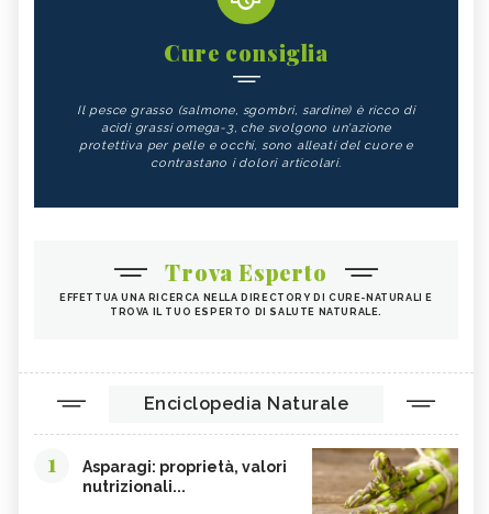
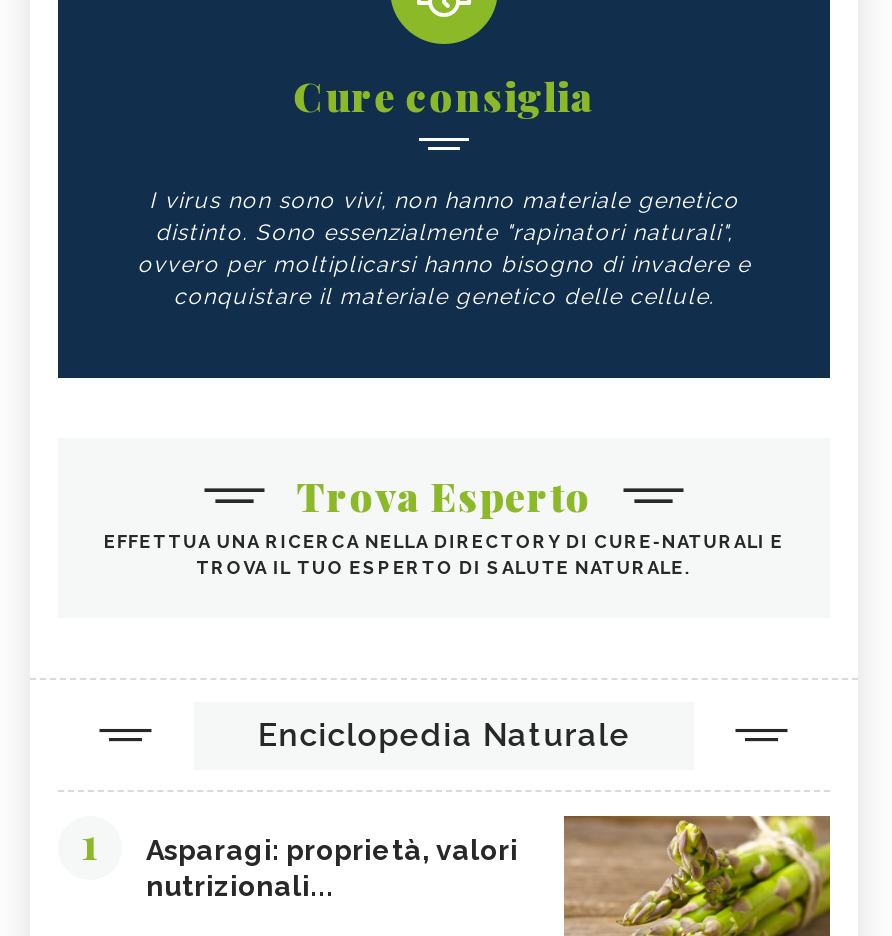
[77,103,415,170] Il pesce grasso (salmone, sgombri, sardine) è ricco di | acidi grassi omega-3, che svolgono un'azione | protettiva per pelle e occhi, sono alleati del cuore e | contrastano i dolori articolari. -> [137,188,751,310] I virus non sono vivi, non hanno materiale genetico | distinto. Sono essenzialmente "rapinatori naturali", | ovvero per moltiplicarsi hanno bisogno di invadere e | conquistare il materiale genetico delle cellule.

